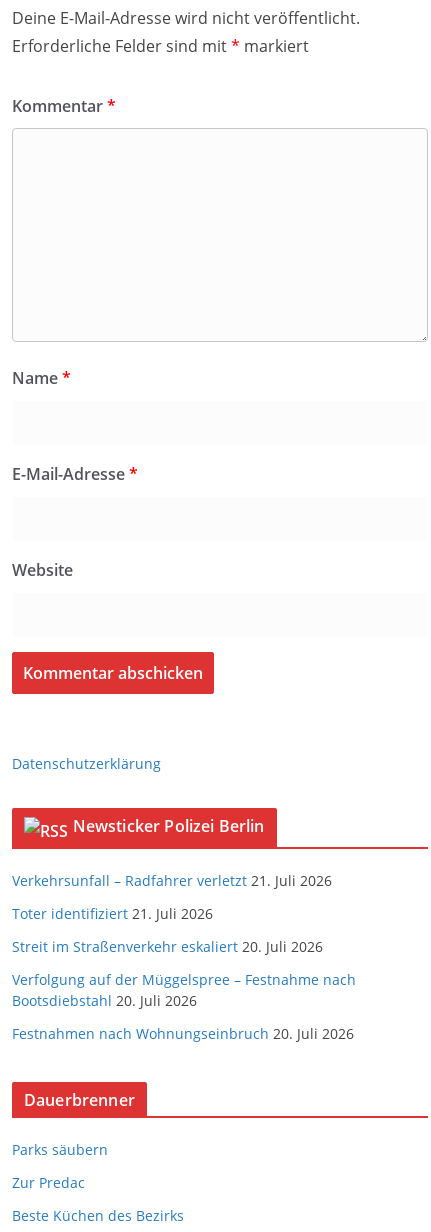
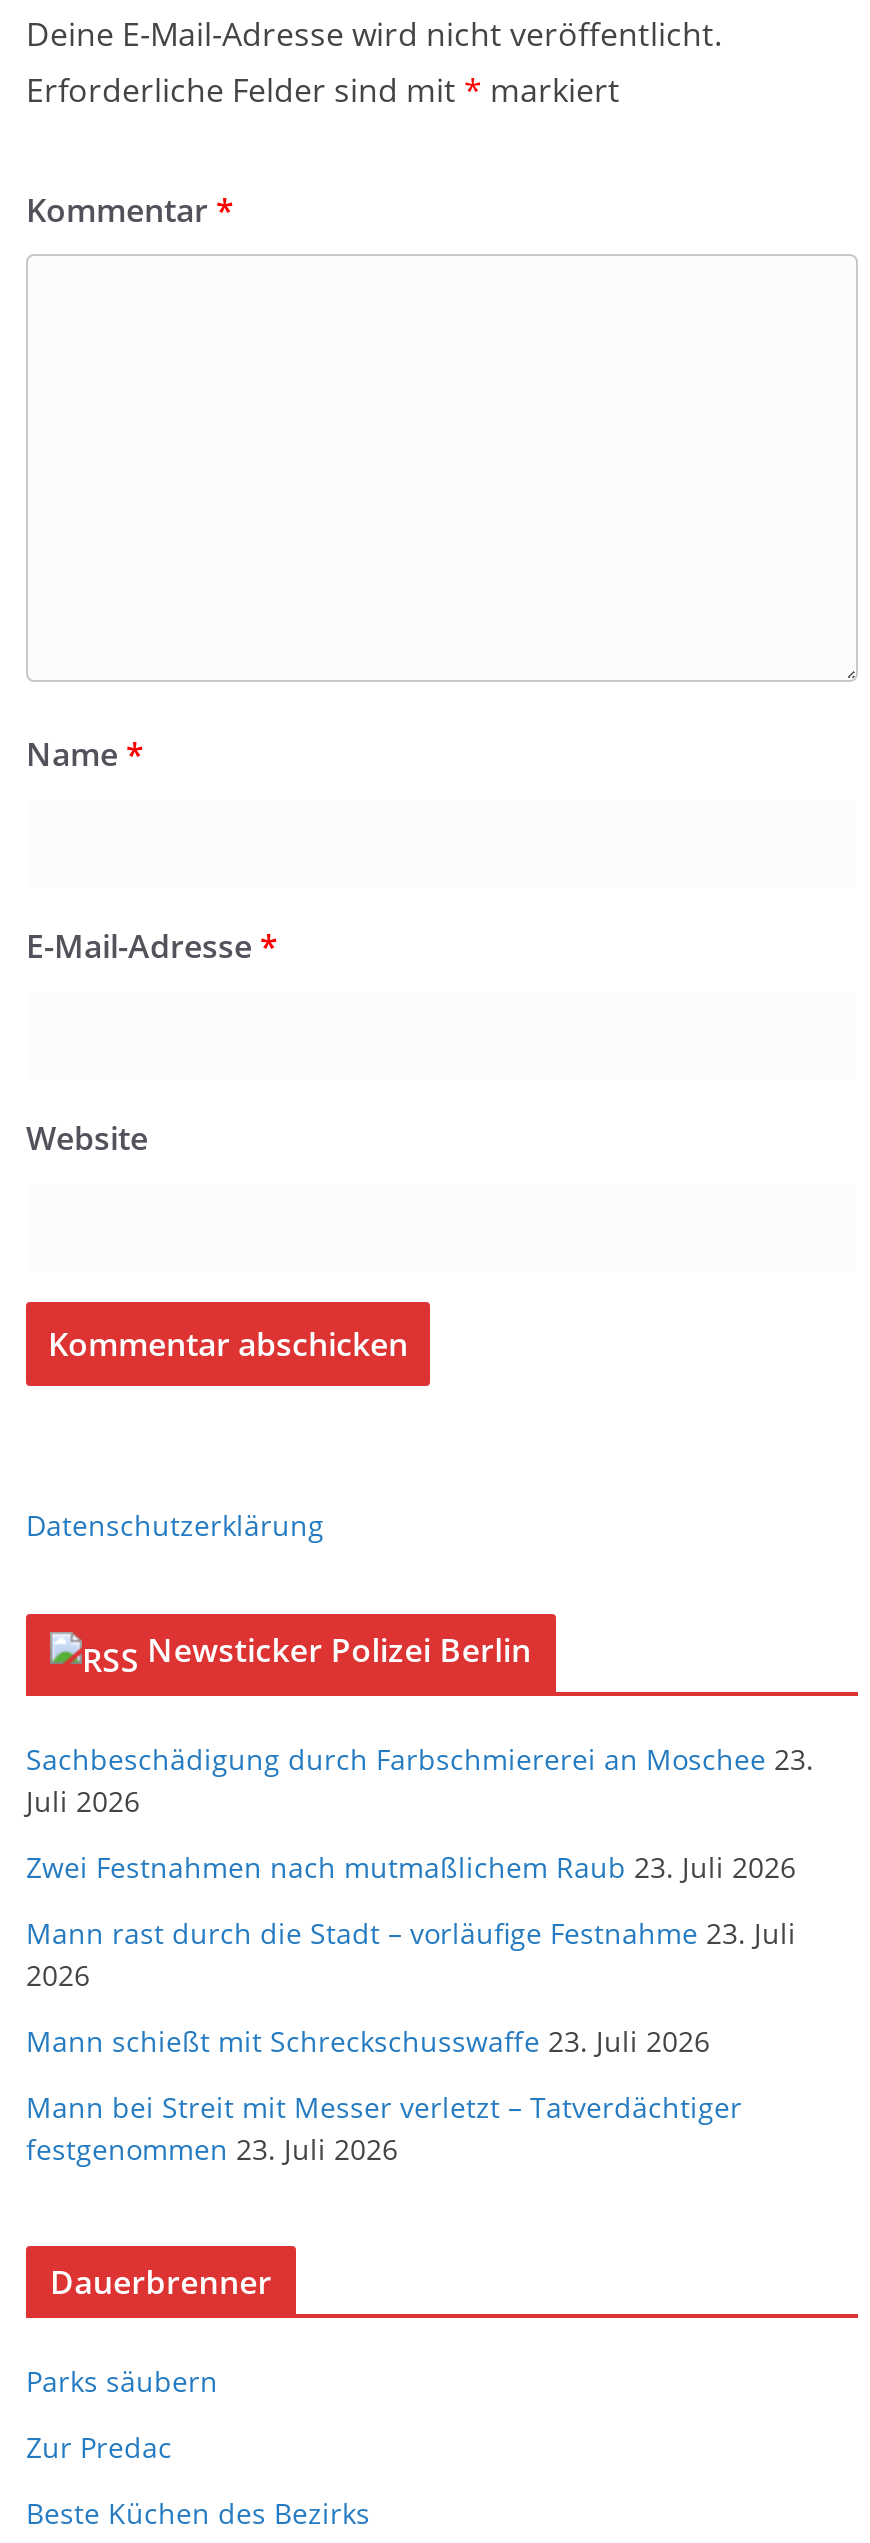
[12,871,332,890] Verkehrsunfall – Radfahrer verletzt 21. Juli 2026 -> [26,1740,814,1820] Sachbeschädigung durch Farbschmiererei an Moschee 23. | Juli 2026
[12,904,213,923] Toter identifiziert 21. Juli 2026 -> [26,1848,796,1886] Zwei Festnahmen nach mutmaßlichem Raub 23. Juli 2026
[12,937,323,956] Streit im Straßenverkehr eskaliert 20. Juli 2026 -> [26,1914,796,1994] Mann rast durch die Stadt – vorläufige Festnahme 23. Juli | 2026
[12,970,356,1010] Verfolgung auf der Müggelspree – Festnahme nach | Bootsdiebstahl 20. Juli 2026 -> [26,2022,710,2060] Mann schießt mit Schreckschusswaffe 23. Juli 2026
[12,1024,354,1043] Festnahmen nach Wohnungseinbruch 20. Juli 2026 -> [26,2088,742,2168] Mann bei Streit mit Messer verletzt – Tatverdächtiger | festgenommen 23. Juli 2026

